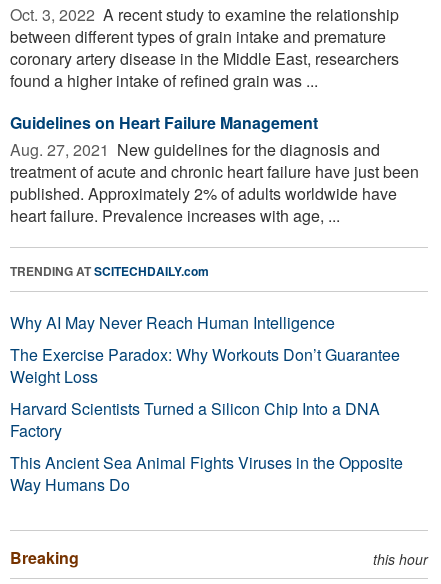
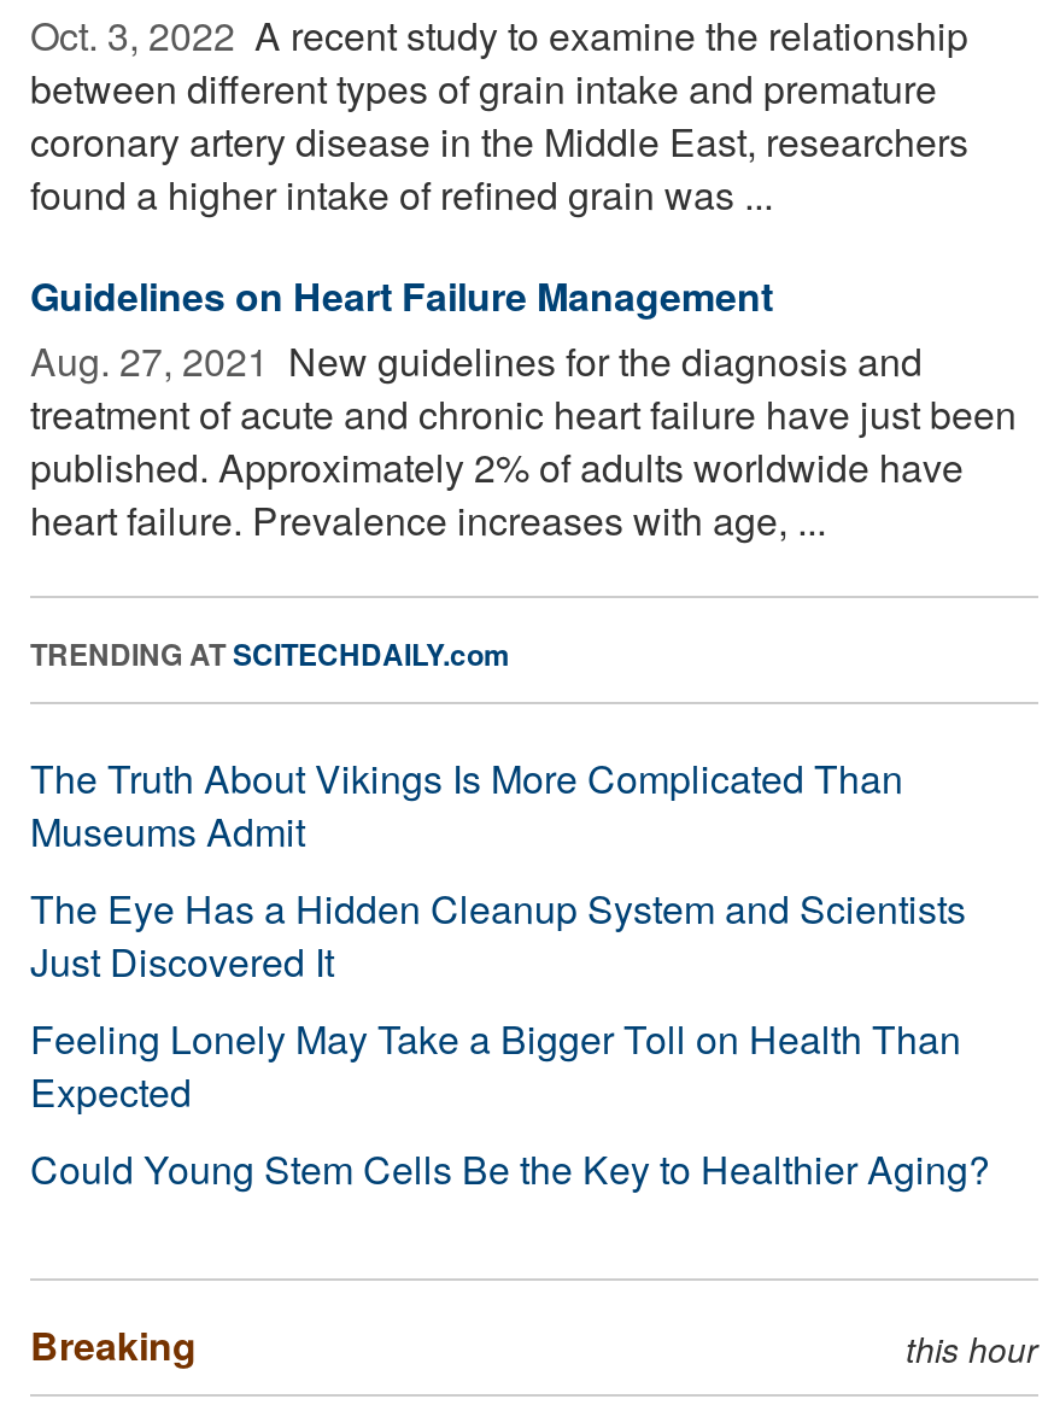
[10,311,403,496] Why AI May Never Reach Human Intelligence | The Exercise Paradox: Why Workouts Don’t Guarantee | Weight Loss | Harvard Scientists Turned a Silicon Chip Into a DNA | Factory | This Ancient Sea Animal Fights Viruses in the Opposite | Way Humans Do -> [30,750,990,1196] The Truth About Vikings Is More Complicated Than | Museums Admit | The Eye Has a Hidden Cleanup System and Scientists | Just Discovered It | Feeling Lonely May Take a Bigger Toll on Health Than | Expected | Could Young Stem Cells Be the Key to Healthier Aging?

